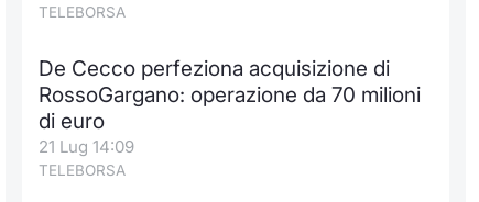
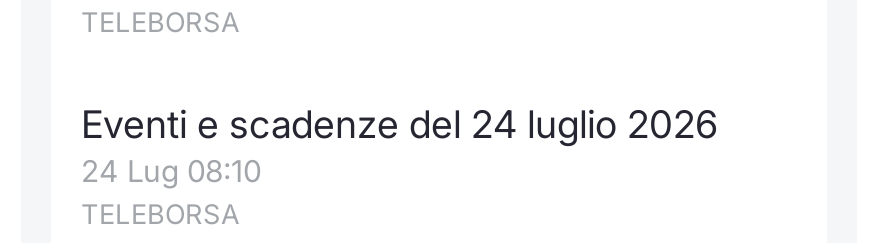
[39,56,421,157] De Cecco perfeziona acquisizione di | RossoGargano: operazione da 70 milioni | di euro | 21 Lug 14:09 -> [81,102,719,190] Eventi e scadenze del 24 luglio 2026 | 24 Lug 08:10

